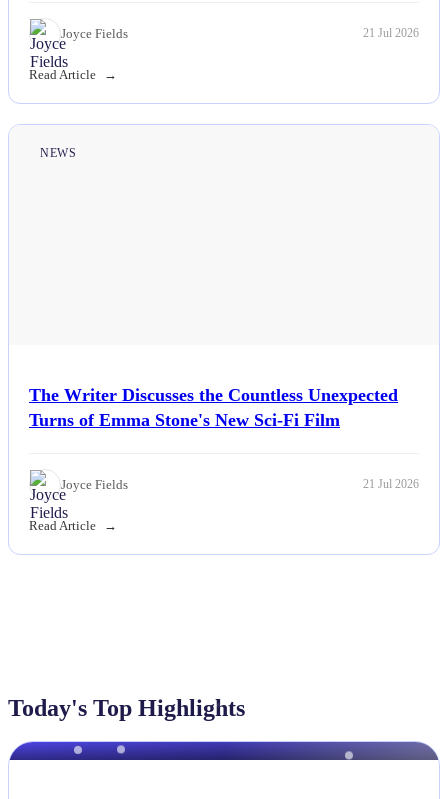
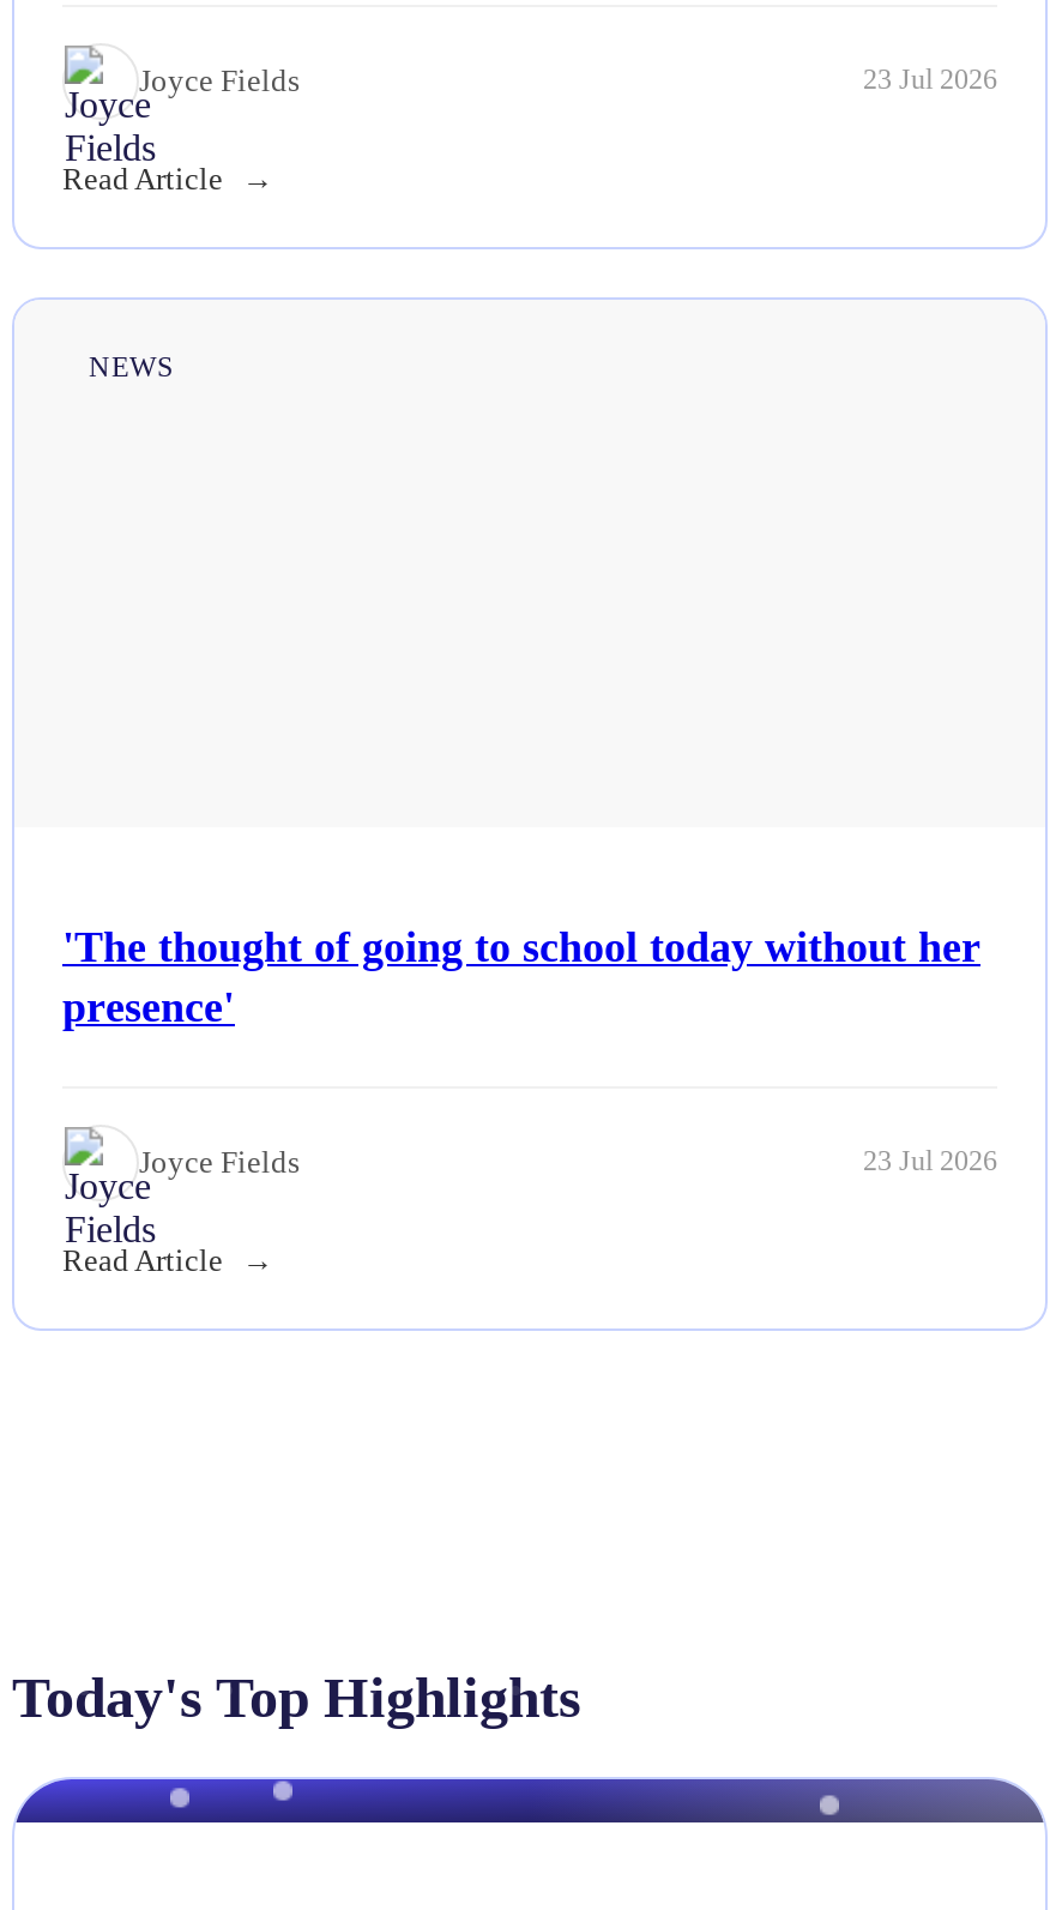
[363,26,419,40] 21 Jul 2026 -> [863,63,997,96] 23 Jul 2026
[29,385,398,430] The Writer Discusses the Countless Unexpected | Turns of Emma Stone's New Sci-Fi Film -> [62,922,980,1030] 'The thought of going to school today without her | presence'
[363,477,419,491] 21 Jul 2026 -> [863,1144,997,1178] 23 Jul 2026

